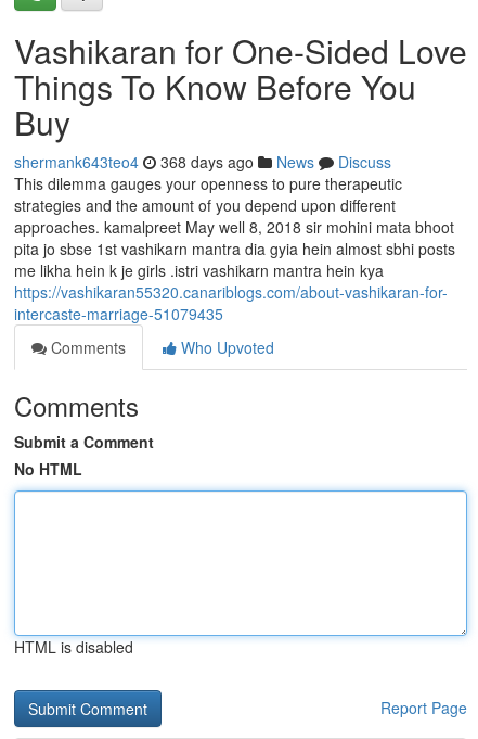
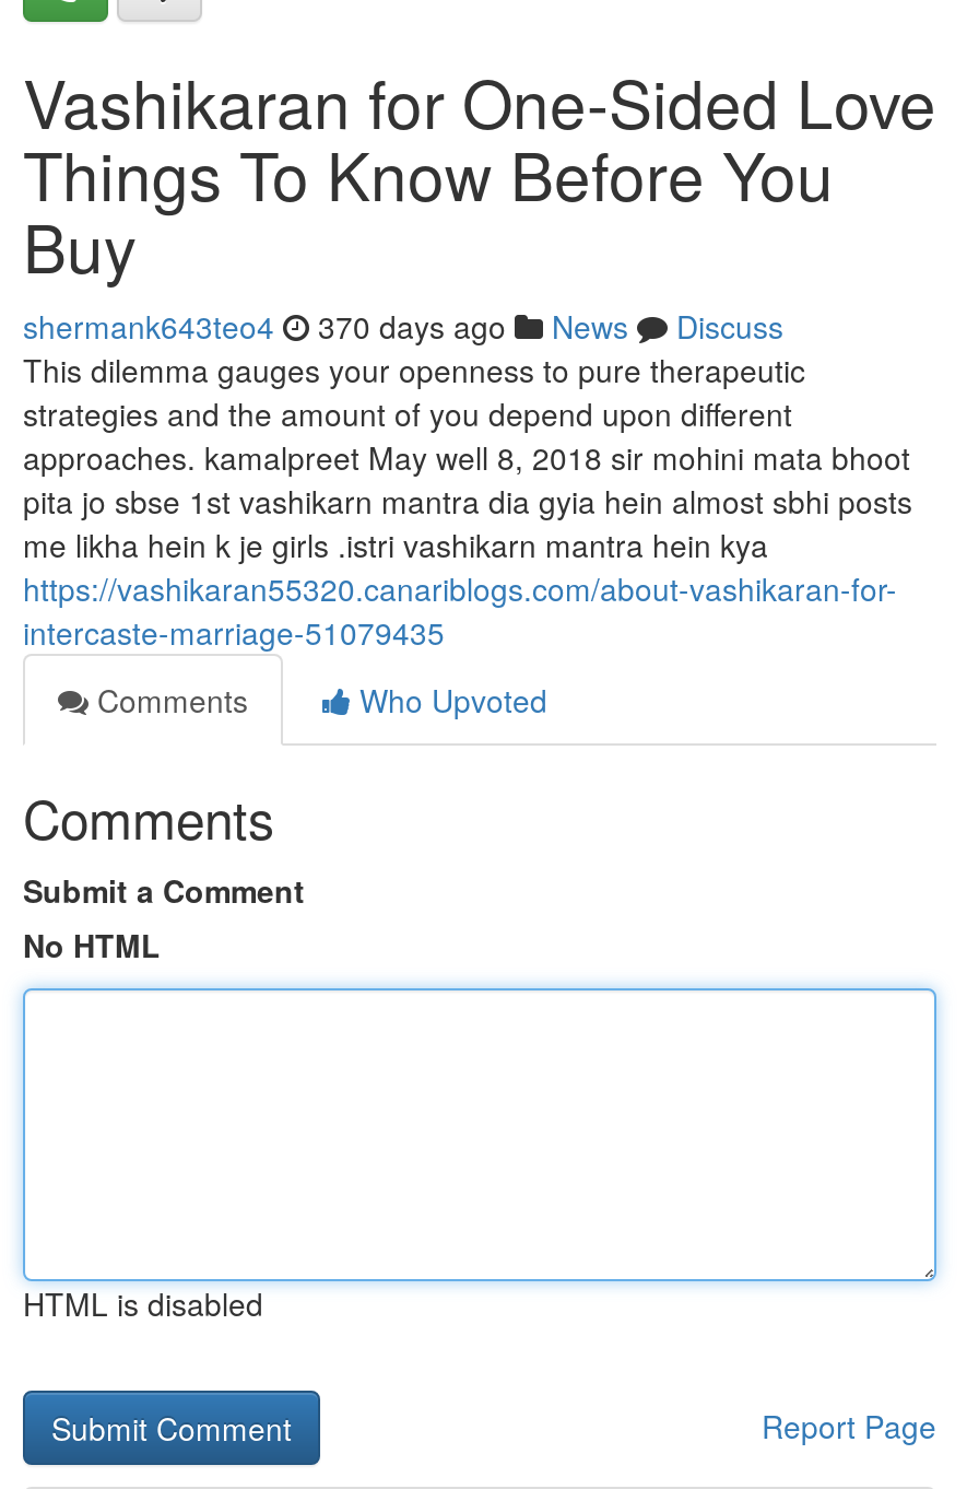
[14,151,391,173] shermank643teo4 368 days ago News Discuss -> [23,304,783,348] shermank643teo4 370 days ago News Discuss

